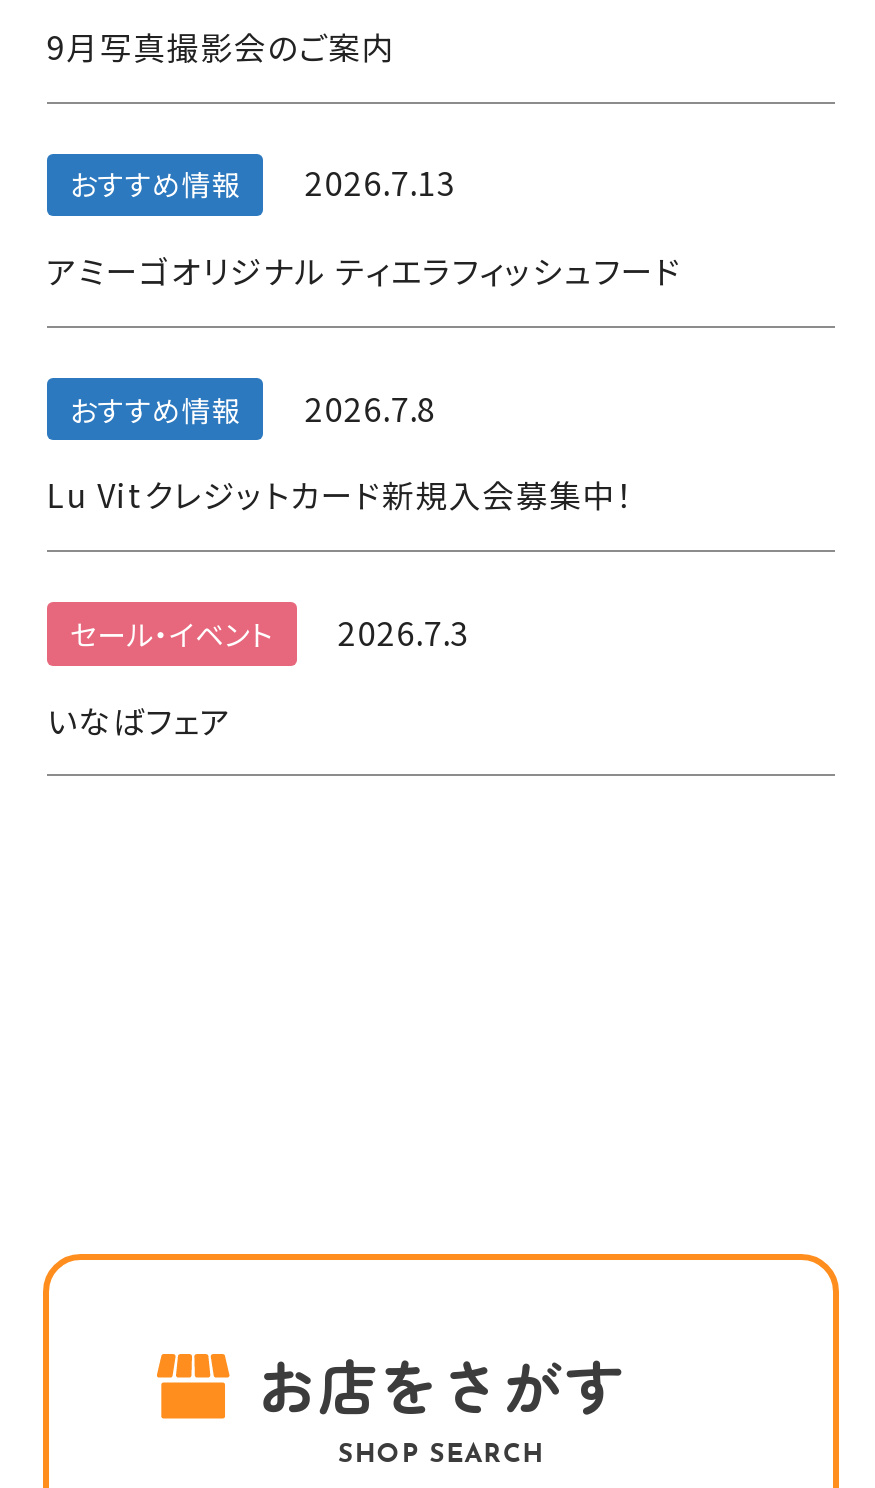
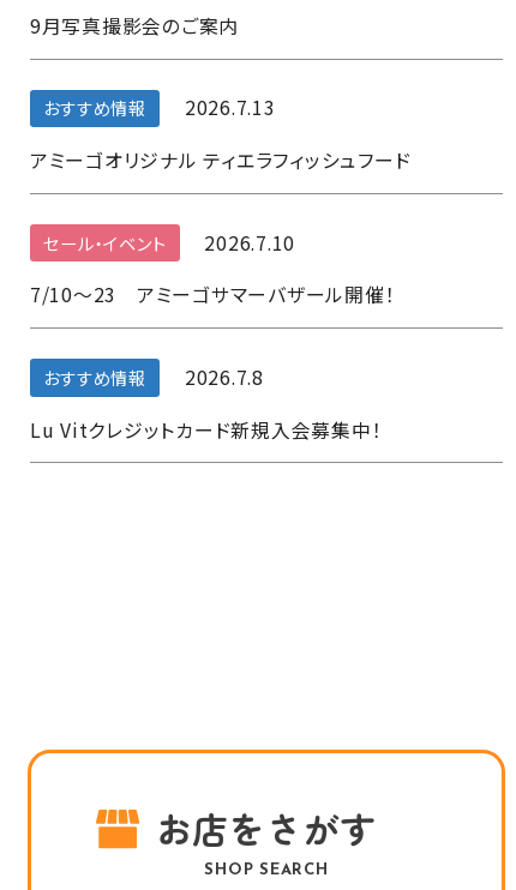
none -> [30,228,395,309] 2026.7.10 | 7/10～23 アミーゴサマーバザール開催！
moved [47,385,634,519] -> [30,363,382,443]: おすすめ情報 | 2026.7.8 | Lu Vitクレジットカード新規入会募集中！
[47,610,470,743] 2026.7.3 | いなばフェア -> none
moved [70,612,274,654] -> [44,230,166,255]: セール・イベント

